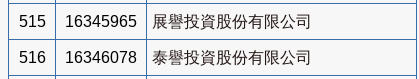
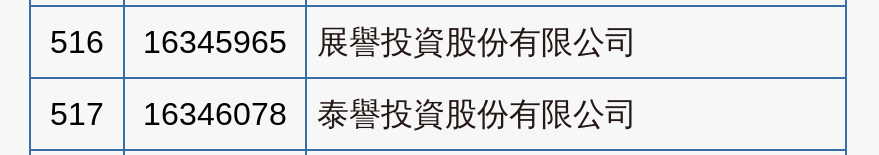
[18,13,312,30] 515 16345965 展譽投資股份有限公司 -> [50,25,637,59] 516 16345965 展譽投資股份有限公司
[18,49,312,66] 516 16346078 泰譽投資股份有限公司 -> [50,97,637,131] 517 16346078 泰譽投資股份有限公司

